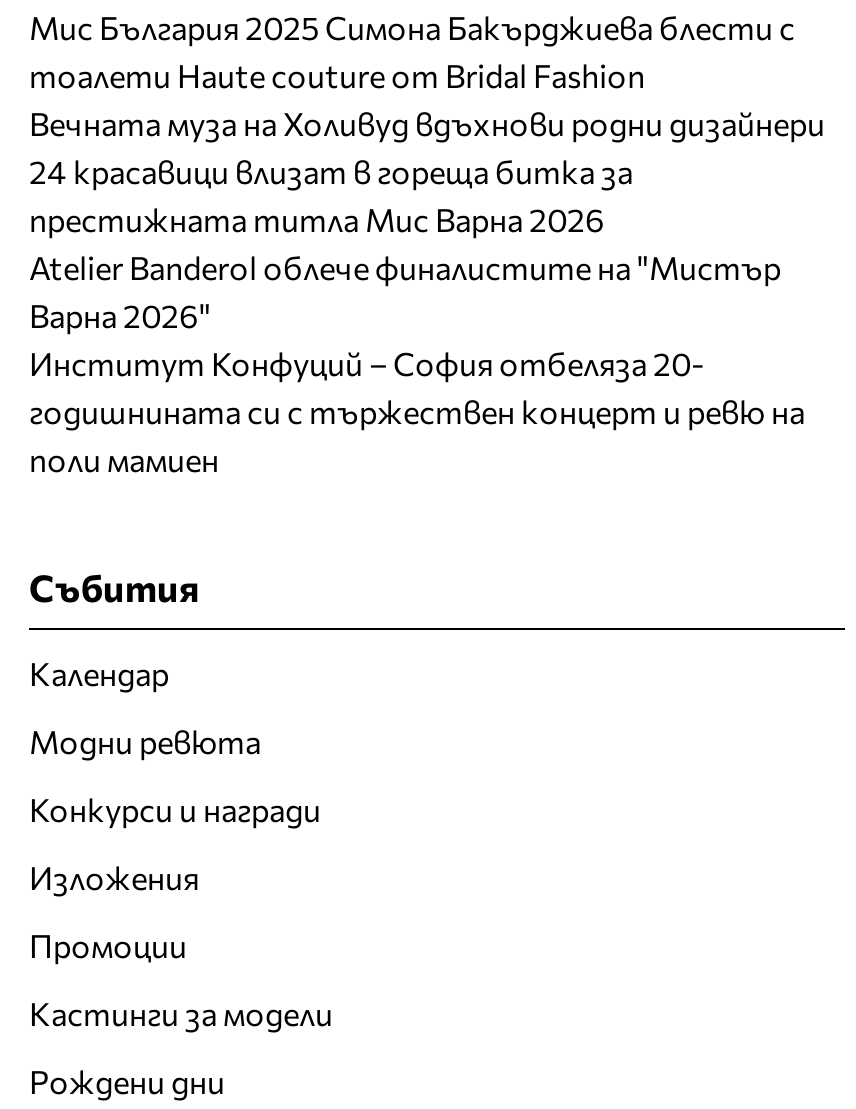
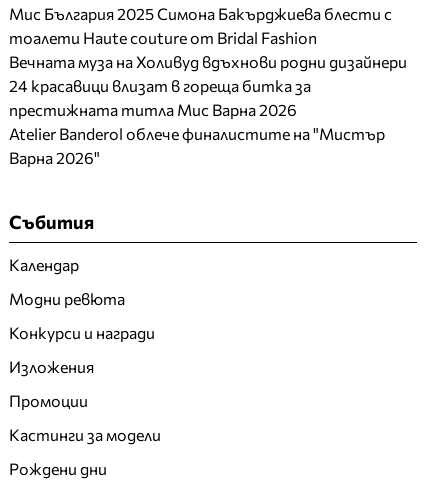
[29,344,805,478] Институт Конфуций – София отбеляза 20- | годишнината си с тържествен концерт и ревю на | поли мамиен -> none

